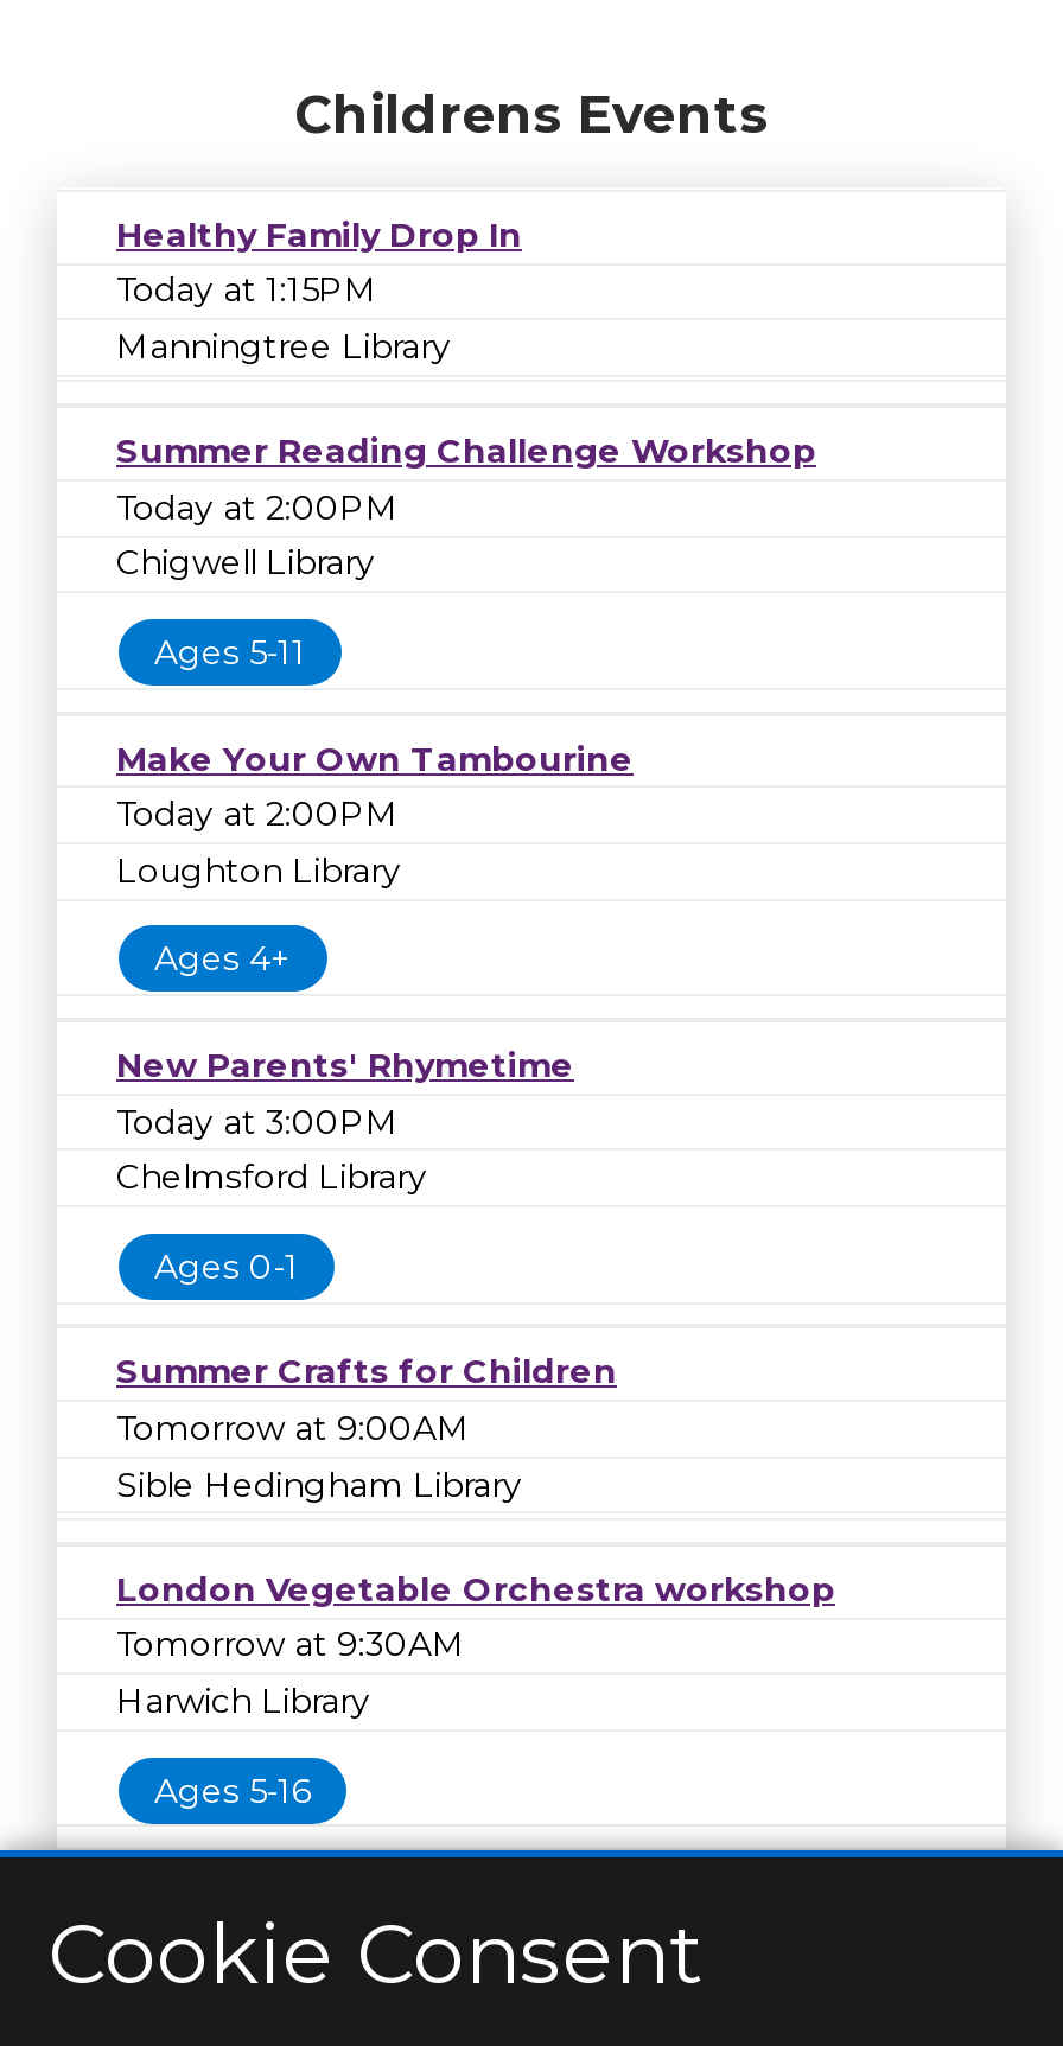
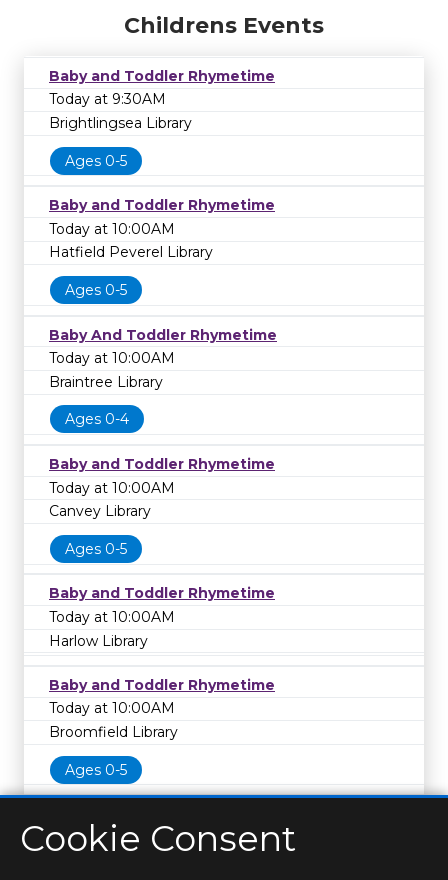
[116,213,835,1811] Healthy Family Drop In | Today at 1:15PM | Manningtree Library | Summer Reading Challenge Workshop | Today at 2:00PM | Chigwell Library | Ages 5-11 | Make Your Own Tambourine | Today at 2:00PM | Loughton Library | Ages 4+ | New Parents' Rhymetime | Today at 3:00PM | Chelmsford Library | Ages 0-1 | Summer Crafts for Children | Tomorrow at 9:00AM | Sible Hedingham Library | London Vegetable Orchestra workshop | Tomorrow at 9:30AM | Harwich Library | Ages 5-16 -> [49,67,277,778] Baby and Toddler Rhymetime | Today at 9:30AM | Brightlingsea Library | Ages 0-5 | Baby and Toddler Rhymetime | Today at 10:00AM | Hatfield Peverel Library | Ages 0-5 | Baby And Toddler Rhymetime | Today at 10:00AM | Braintree Library | Ages 0-4 | Baby and Toddler Rhymetime | Today at 10:00AM | Canvey Library | Ages 0-5 | Baby and Toddler Rhymetime | Today at 10:00AM | Harlow Library | Baby and Toddler Rhymetime | Today at 10:00AM | Broomfield Library | Ages 0-5

